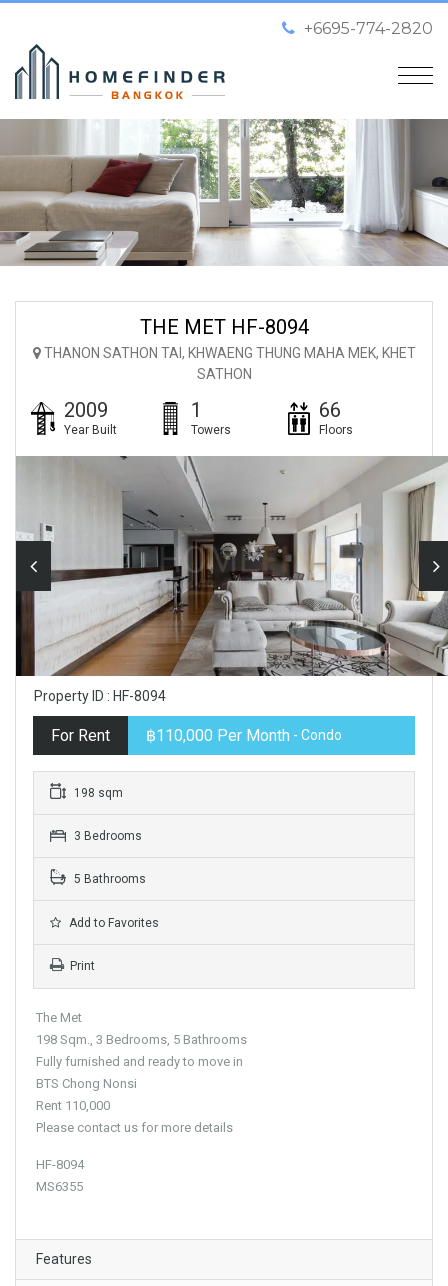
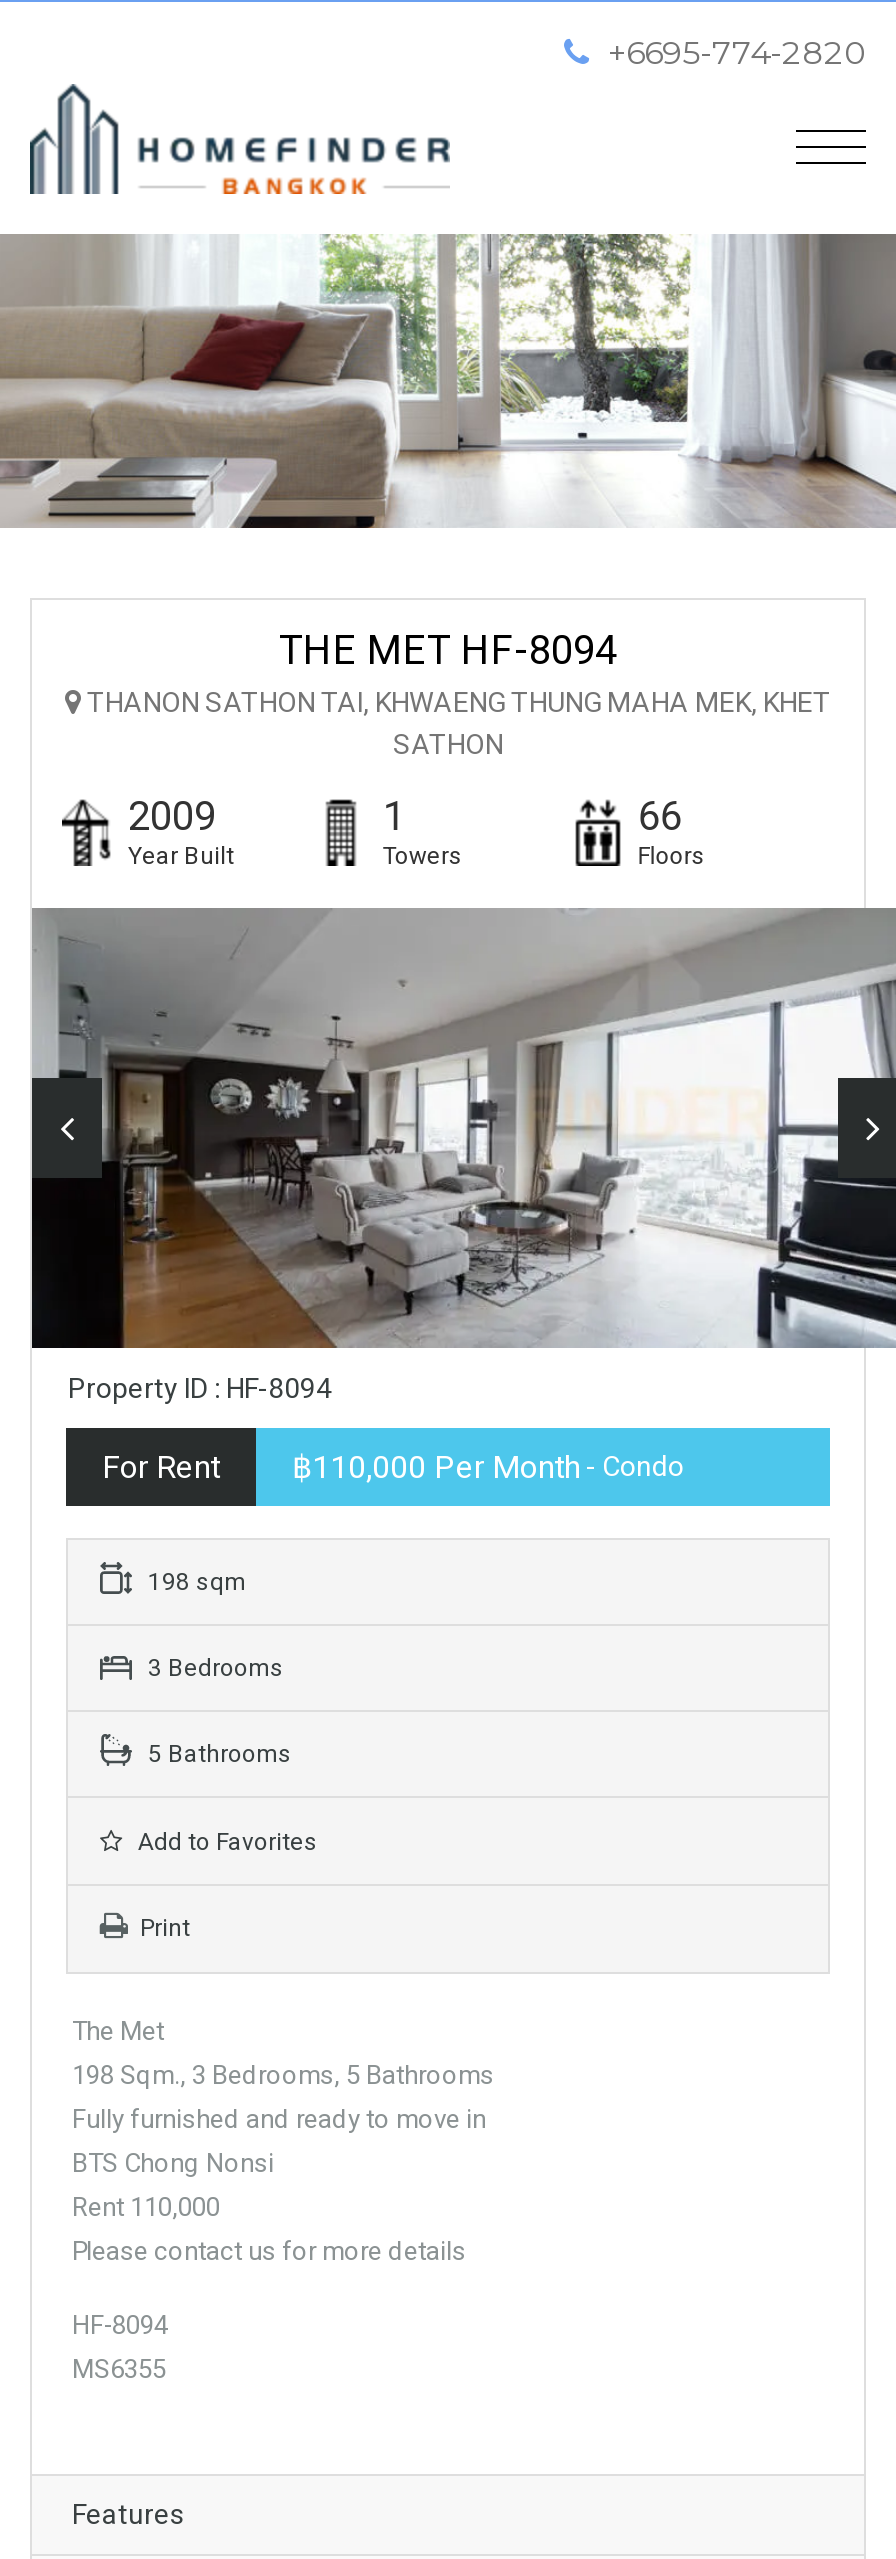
[17,456,445,677] [image] -> [32,910,890,1350] [image]

